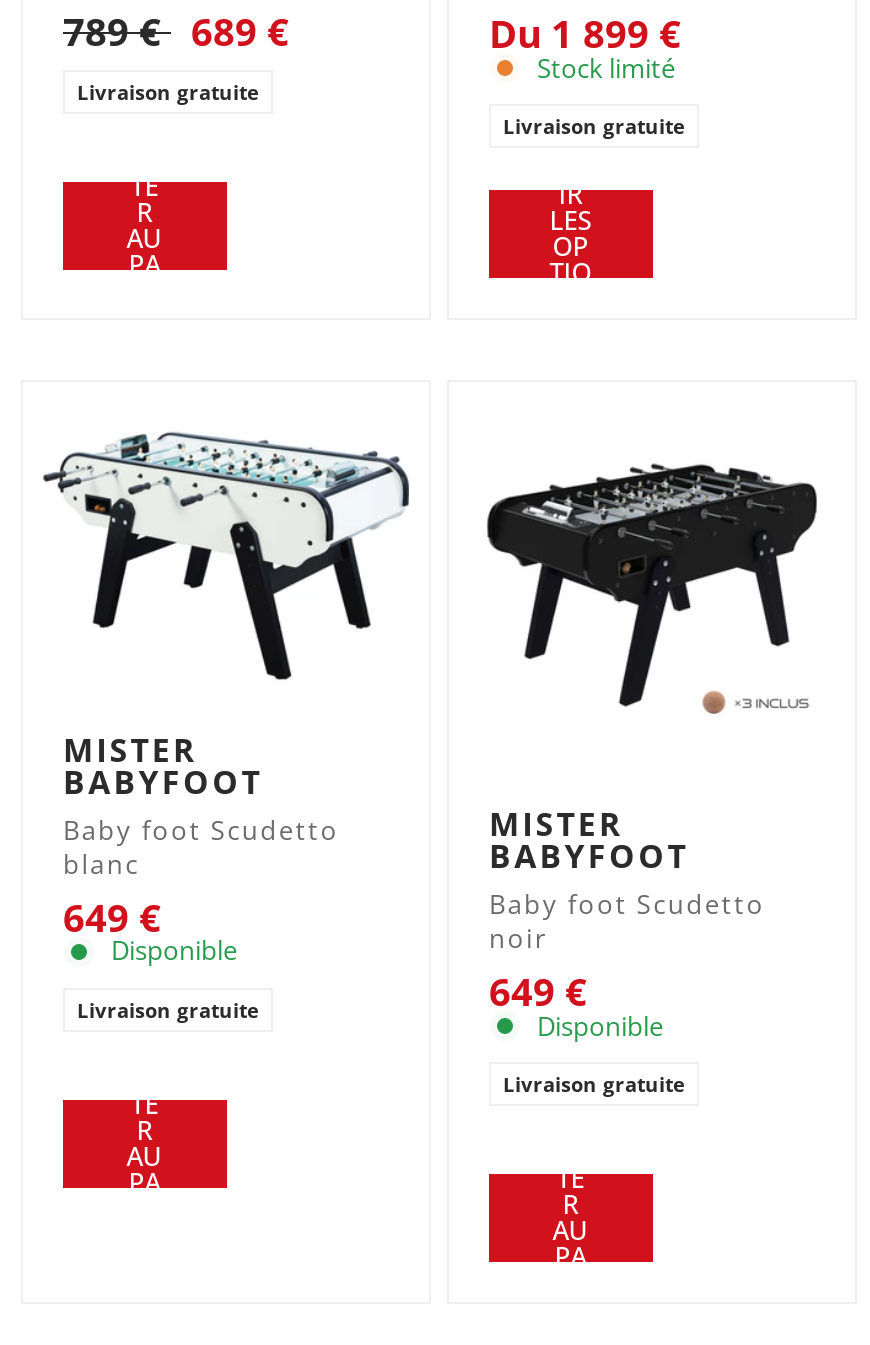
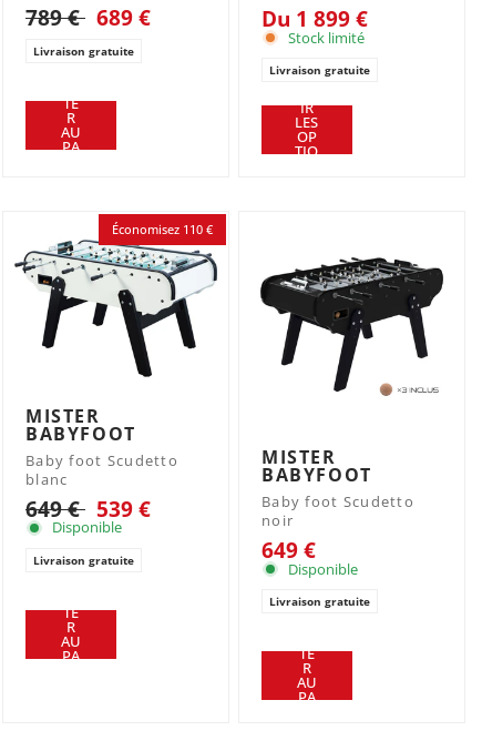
none -> [112,221,213,237] Économisez 110 €
[63,890,161,944] 649 € -> [25,493,151,523] 649 € 539 €

